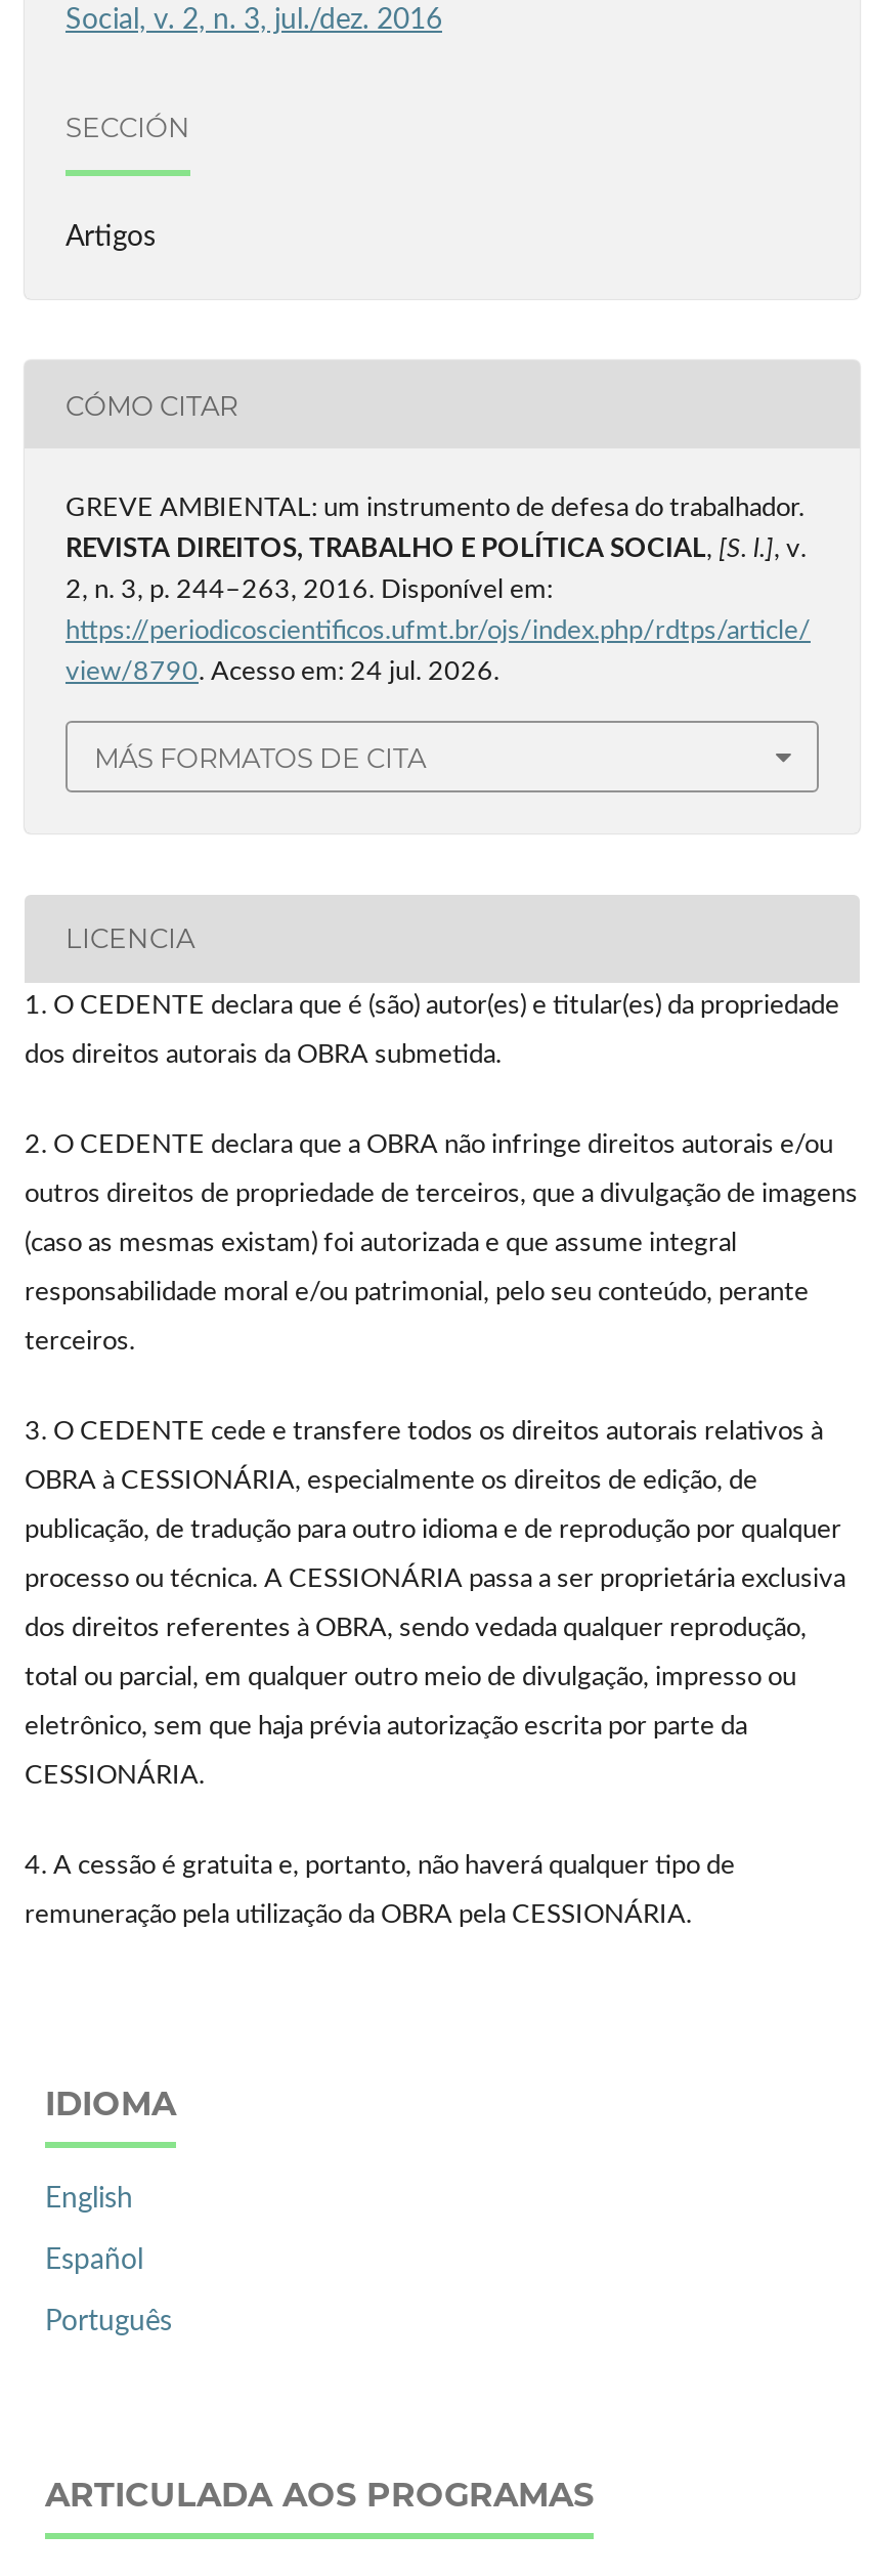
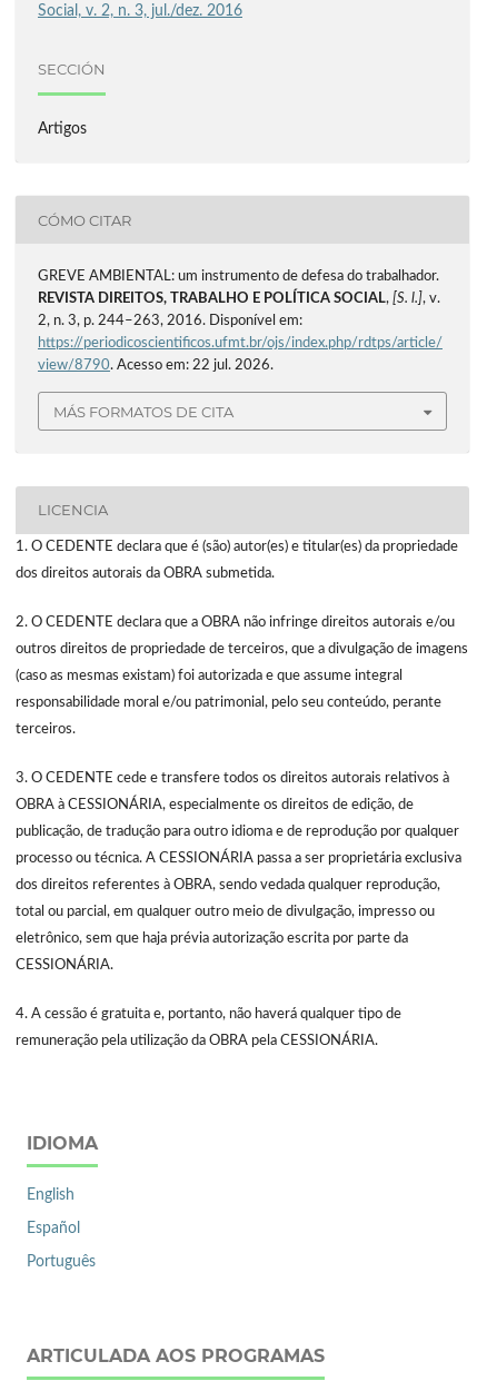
[66,660,499,687] view/8790. Acesso em: 24 jul. 2026. -> [38,359,274,373] view/8790. Acesso em: 22 jul. 2026.

